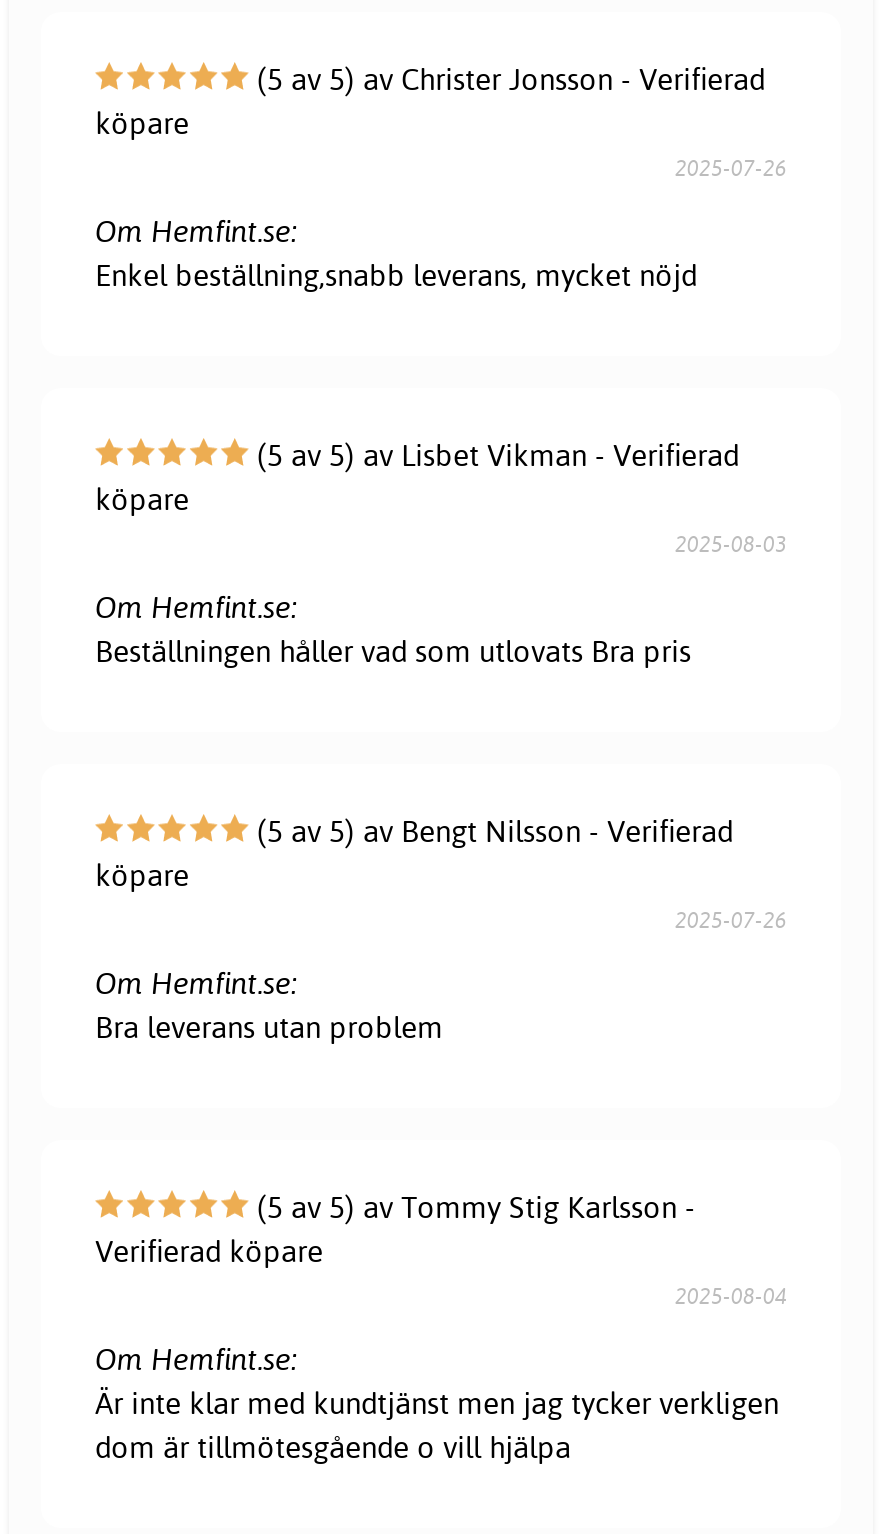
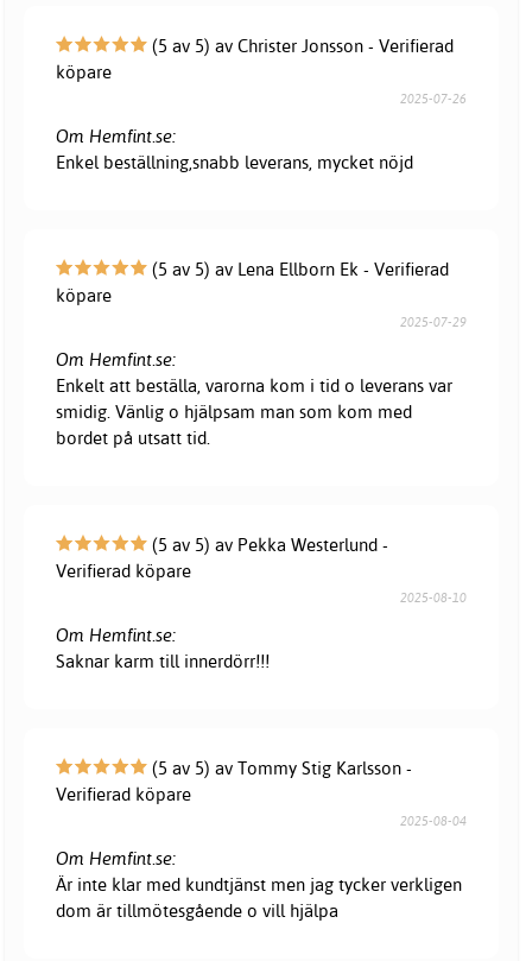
[249,436,739,474] (5 av 5) av Lisbet Vikman - Verifierad -> [147,258,449,281] (5 av 5) av Lena Ellborn Ek - Verifierad
[675,530,787,558] 2025-08-03 -> [400,314,467,330] 2025-07-29
[95,632,691,670] Beställningen håller vad som utlovats Bra pris -> [56,374,452,449] Enkelt att beställa, varorna kom i tid o leverans var | smidig. Vänlig o hjälpsam man som kom med | bordet på utsatt tid.
[95,812,787,934] (5 av 5) av Bengt Nilsson - Verifierad | köpare | 2025-07-26 -> [56,534,467,606] (5 av 5) av Pekka Westerlund - | Verifierad köpare | 2025-08-10
[95,1008,443,1046] Bra leverans utan problem -> [56,650,270,673] Saknar karm till innerdörr!!!

